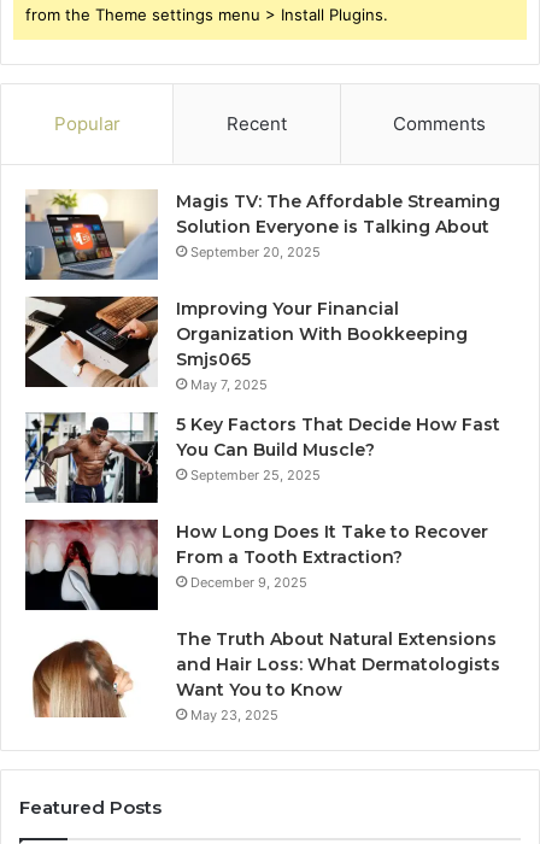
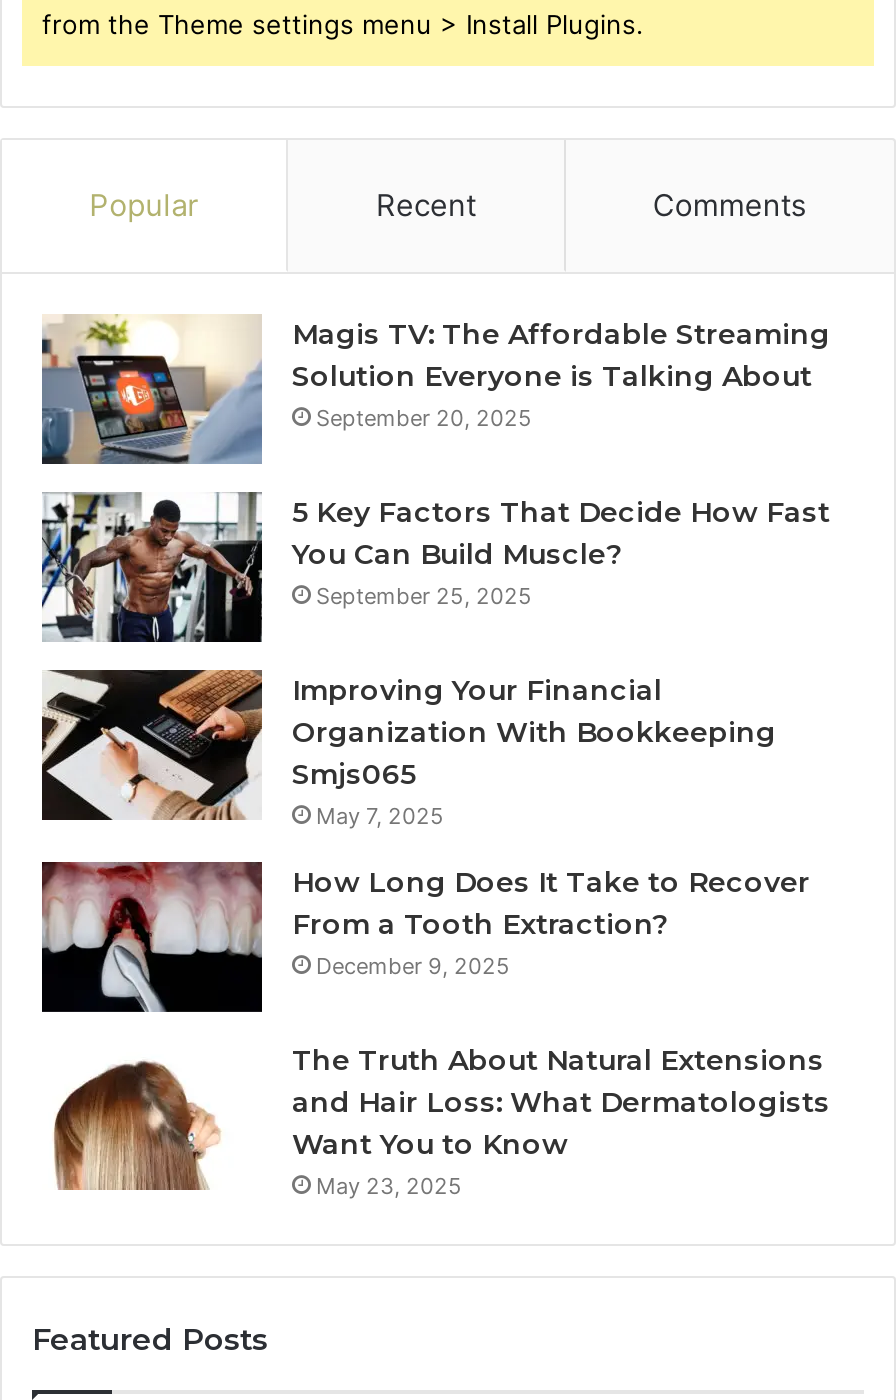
moved [23,294,468,393] -> [38,666,776,829]: [image] | Improving Your Financial | Organization With Bookkeeping | Smjs065 | May 7, 2025
moved [24,412,500,504] -> [42,492,830,642]: [image] | 5 Key Factors That Decide How Fast | You Can Build Muscle? | September 25, 2025

